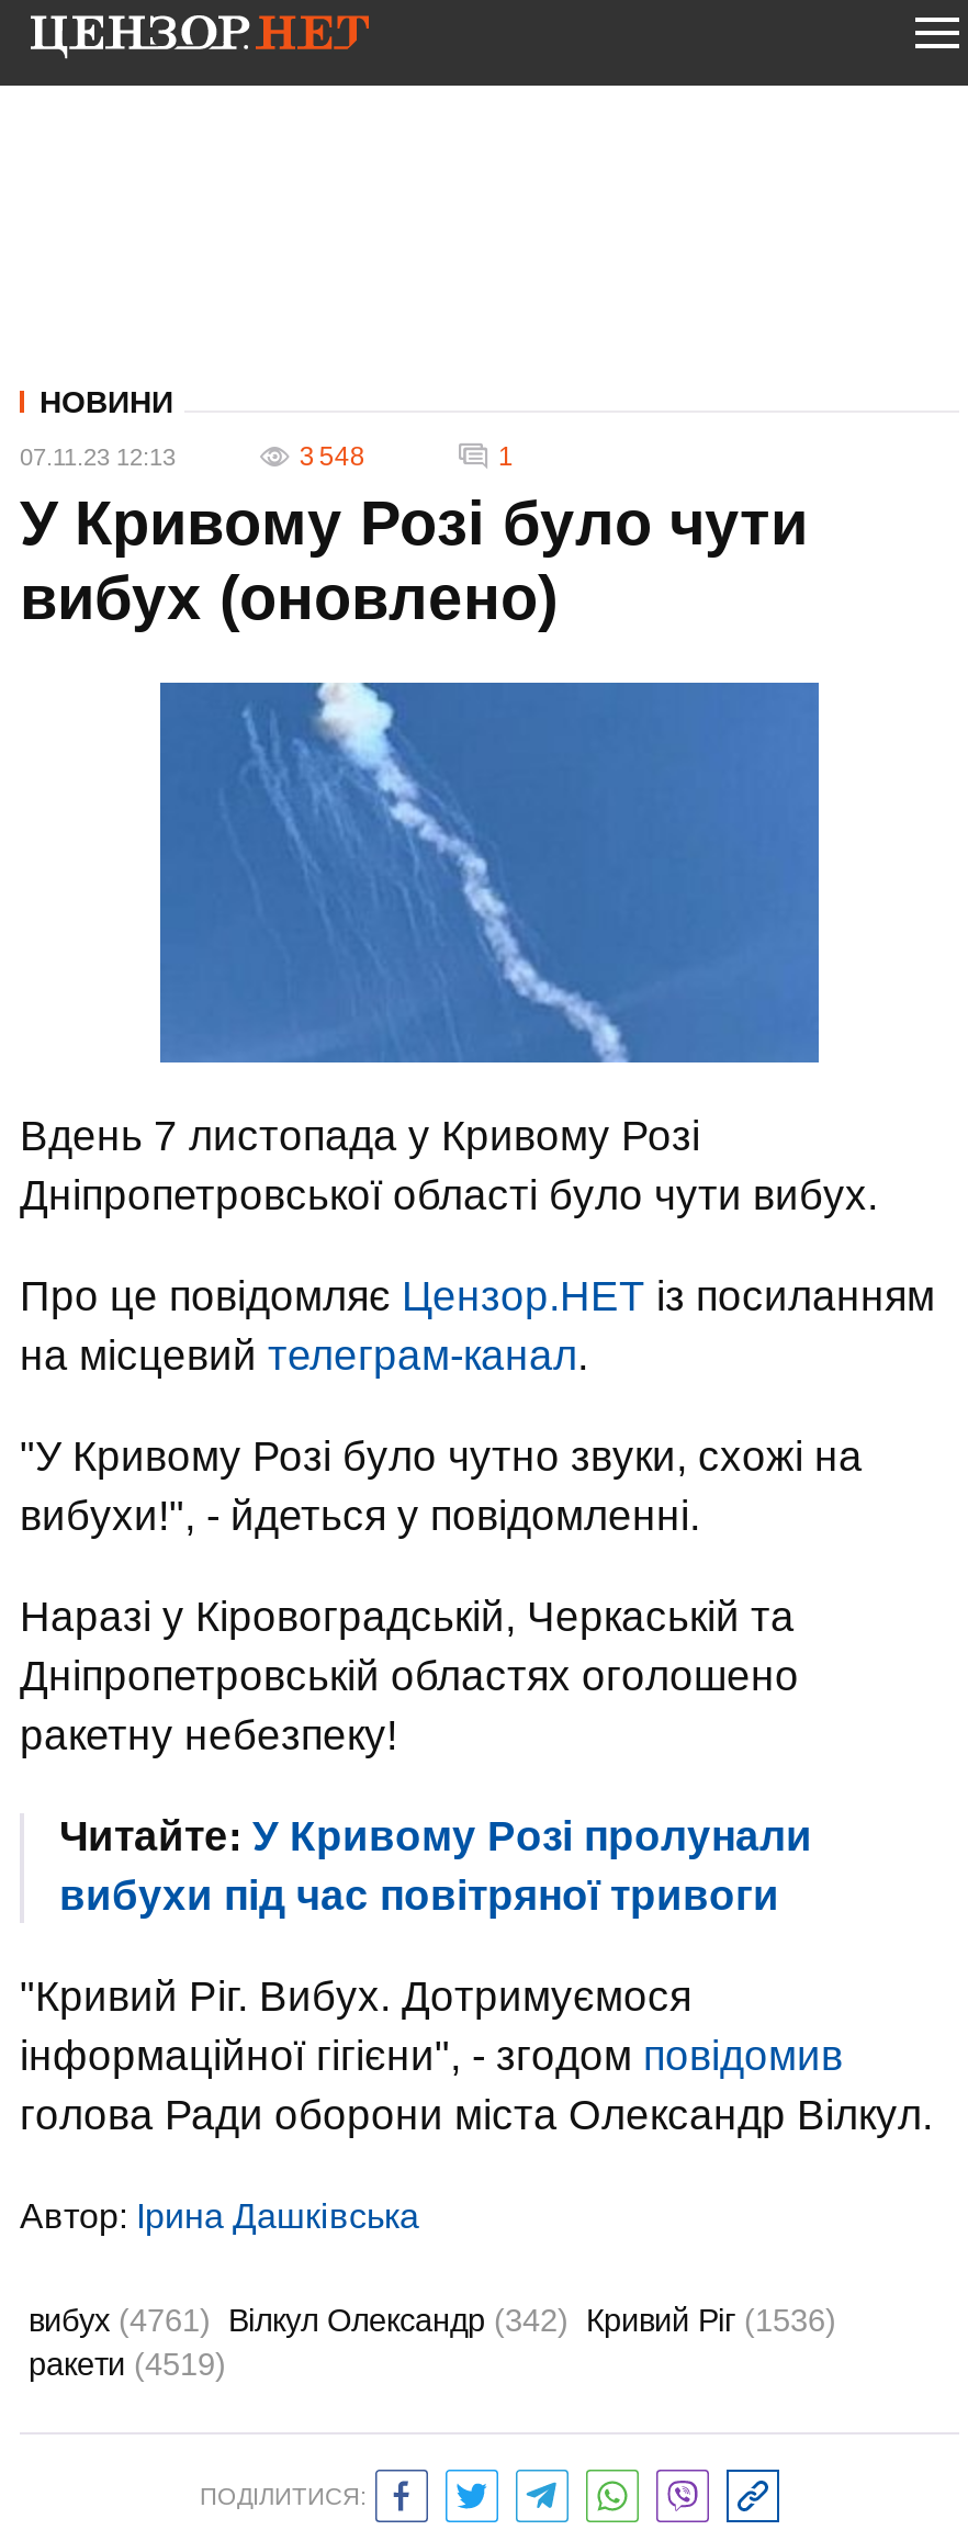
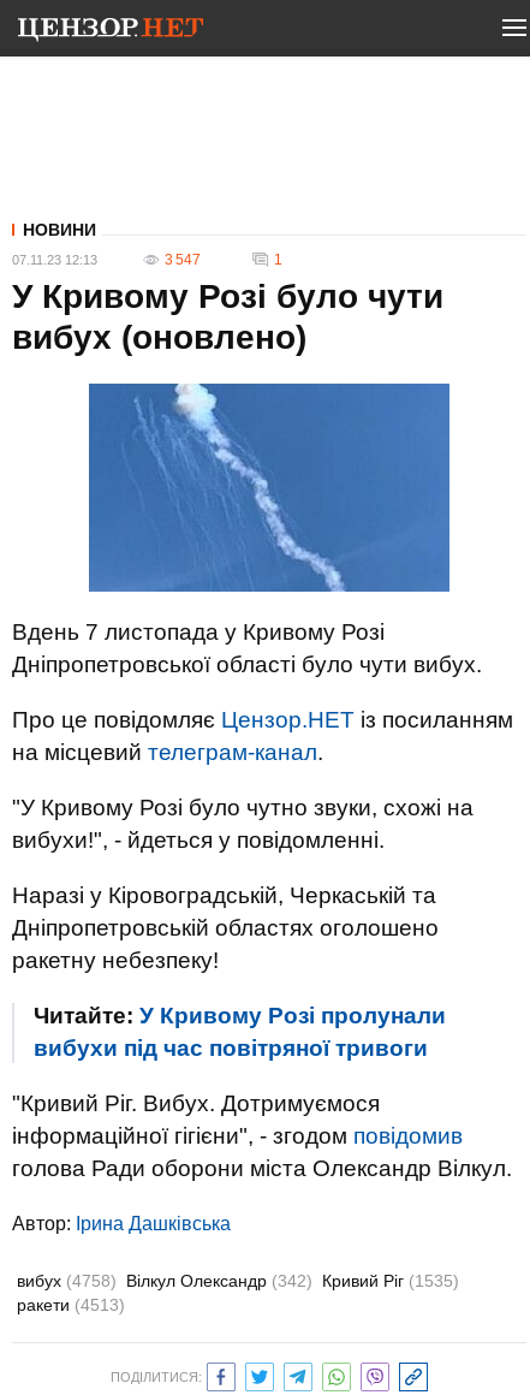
[299,441,365,472] 3 548 -> [165,251,201,268] 3 547
[29,2303,836,2338] вибух (4761) Вілкул Олександр (342) Кривий Ріг (1536) -> [17,1271,459,1290] вибух (4758) Вілкул Олександр (342) Кривий Ріг (1535)
[29,2347,226,2382] ракети (4519) -> [17,1295,125,1314] ракети (4513)

